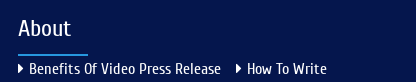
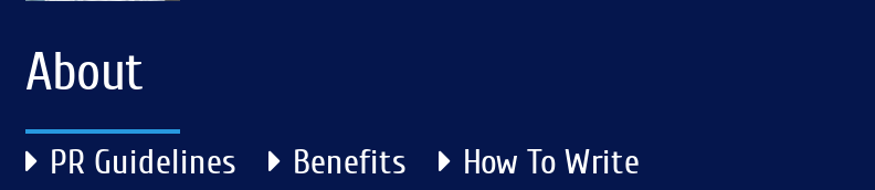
[29,60,221,78] Benefits Of Video Press Release -> [50,141,405,181] PR Guidelines | Benefits

